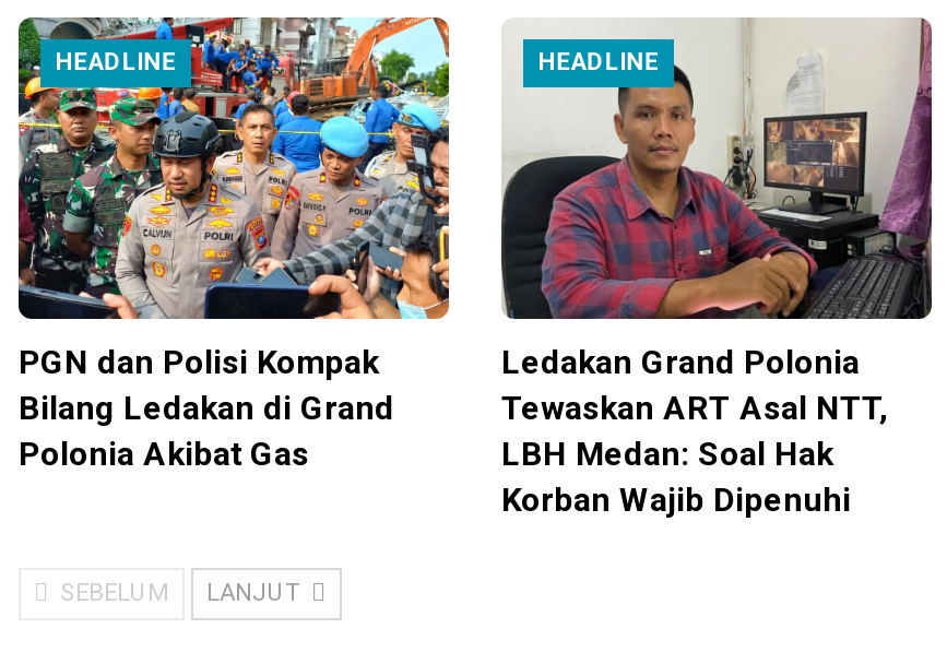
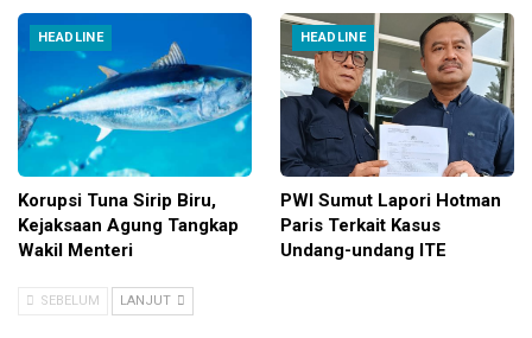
[16,15,451,473] [image] | PGN dan Polisi Kompak | Bilang Ledakan di Grand | Polonia Akibat Gas -> [17,12,253,260] [image] | Korupsi Tuna Sirip Biru, | Kejaksaan Agung Tangkap | Wakil Menteri
[501,17,932,519] [image] | Ledakan Grand Polonia | Tewaskan ART Asal NTT, | LBH Medan: Soal Hak | Korban Wajib Dipenuhi -> [279,13,514,260] [image] | PWI Sumut Lapori Hotman | Paris Terkait Kasus | Undang-undang ITE

